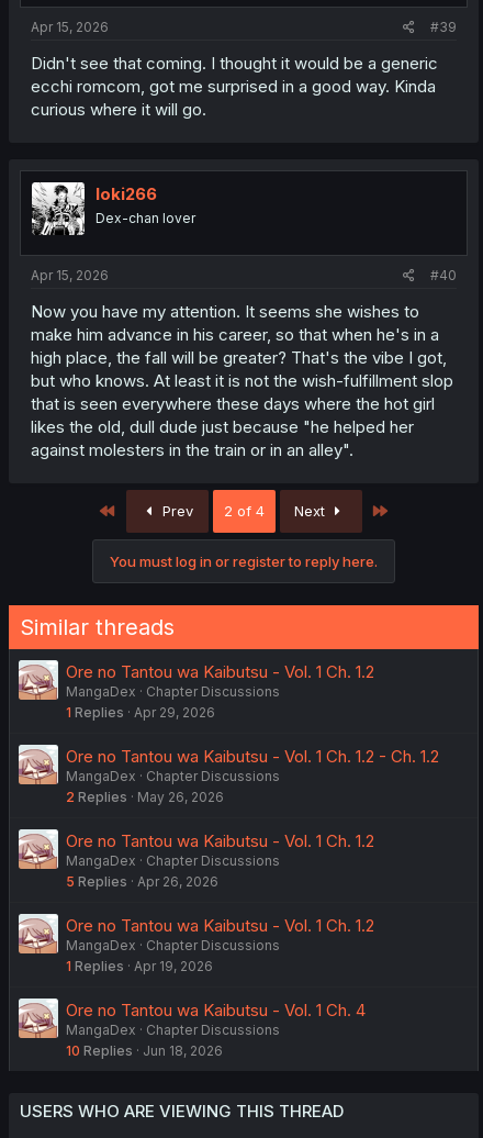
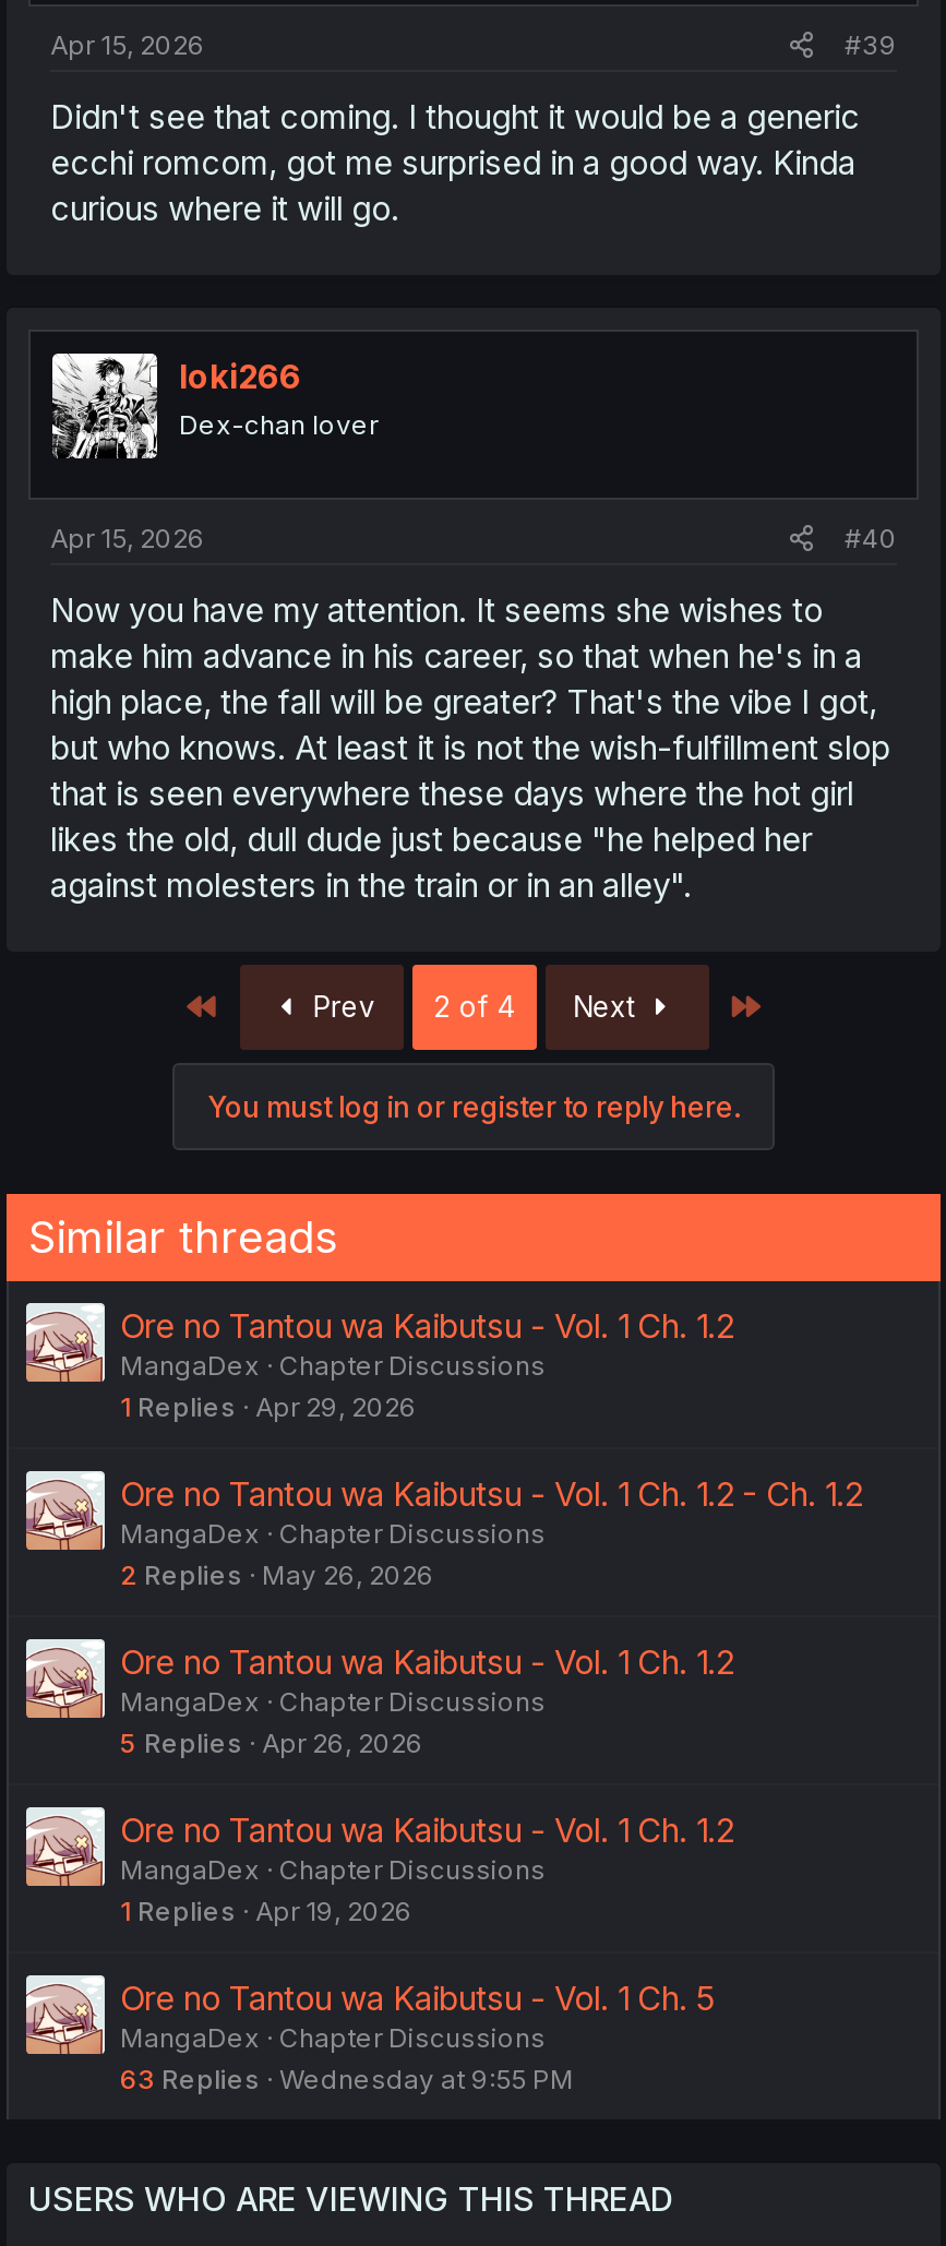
[66,999,366,1020] Ore no Tantou wa Kaibutsu - Vol. 1 Ch. 4 -> [120,1976,716,2018] Ore no Tantou wa Kaibutsu - Vol. 1 Ch. 5
[66,1042,223,1058] 10 Replies Jun 18, 2026 -> [120,2062,574,2094] 63 Replies Wednesday at 9:55 PM

